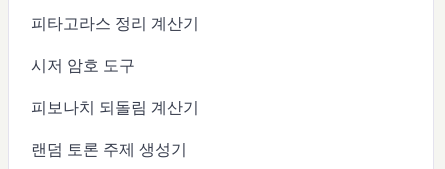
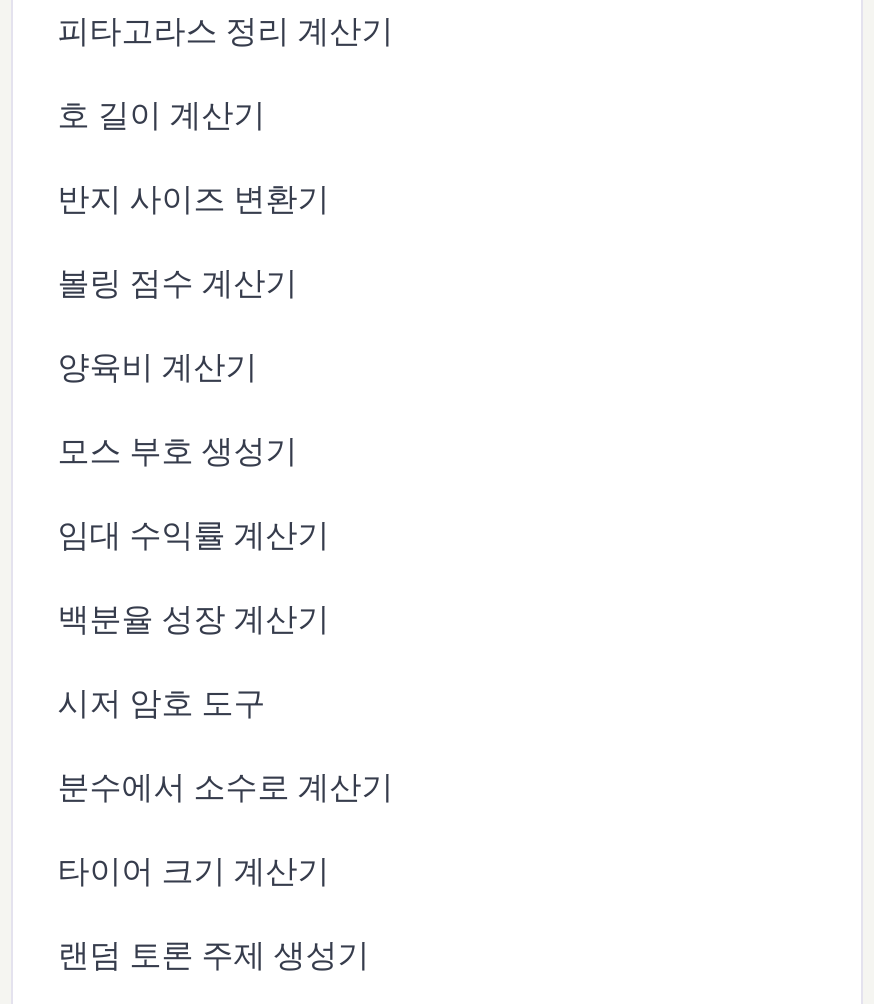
none -> [57,92,329,640] 호 길이 계산기 | 반지 사이즈 변환기 | 볼링 점수 계산기 | 양육비 계산기 | 모스 부호 생성기 | 임대 수익률 계산기 | 백분율 성장 계산기
[31,96,199,118] 피보나치 되돌림 계산기 -> [57,764,393,892] 분수에서 소수로 계산기 | 타이어 크기 계산기

